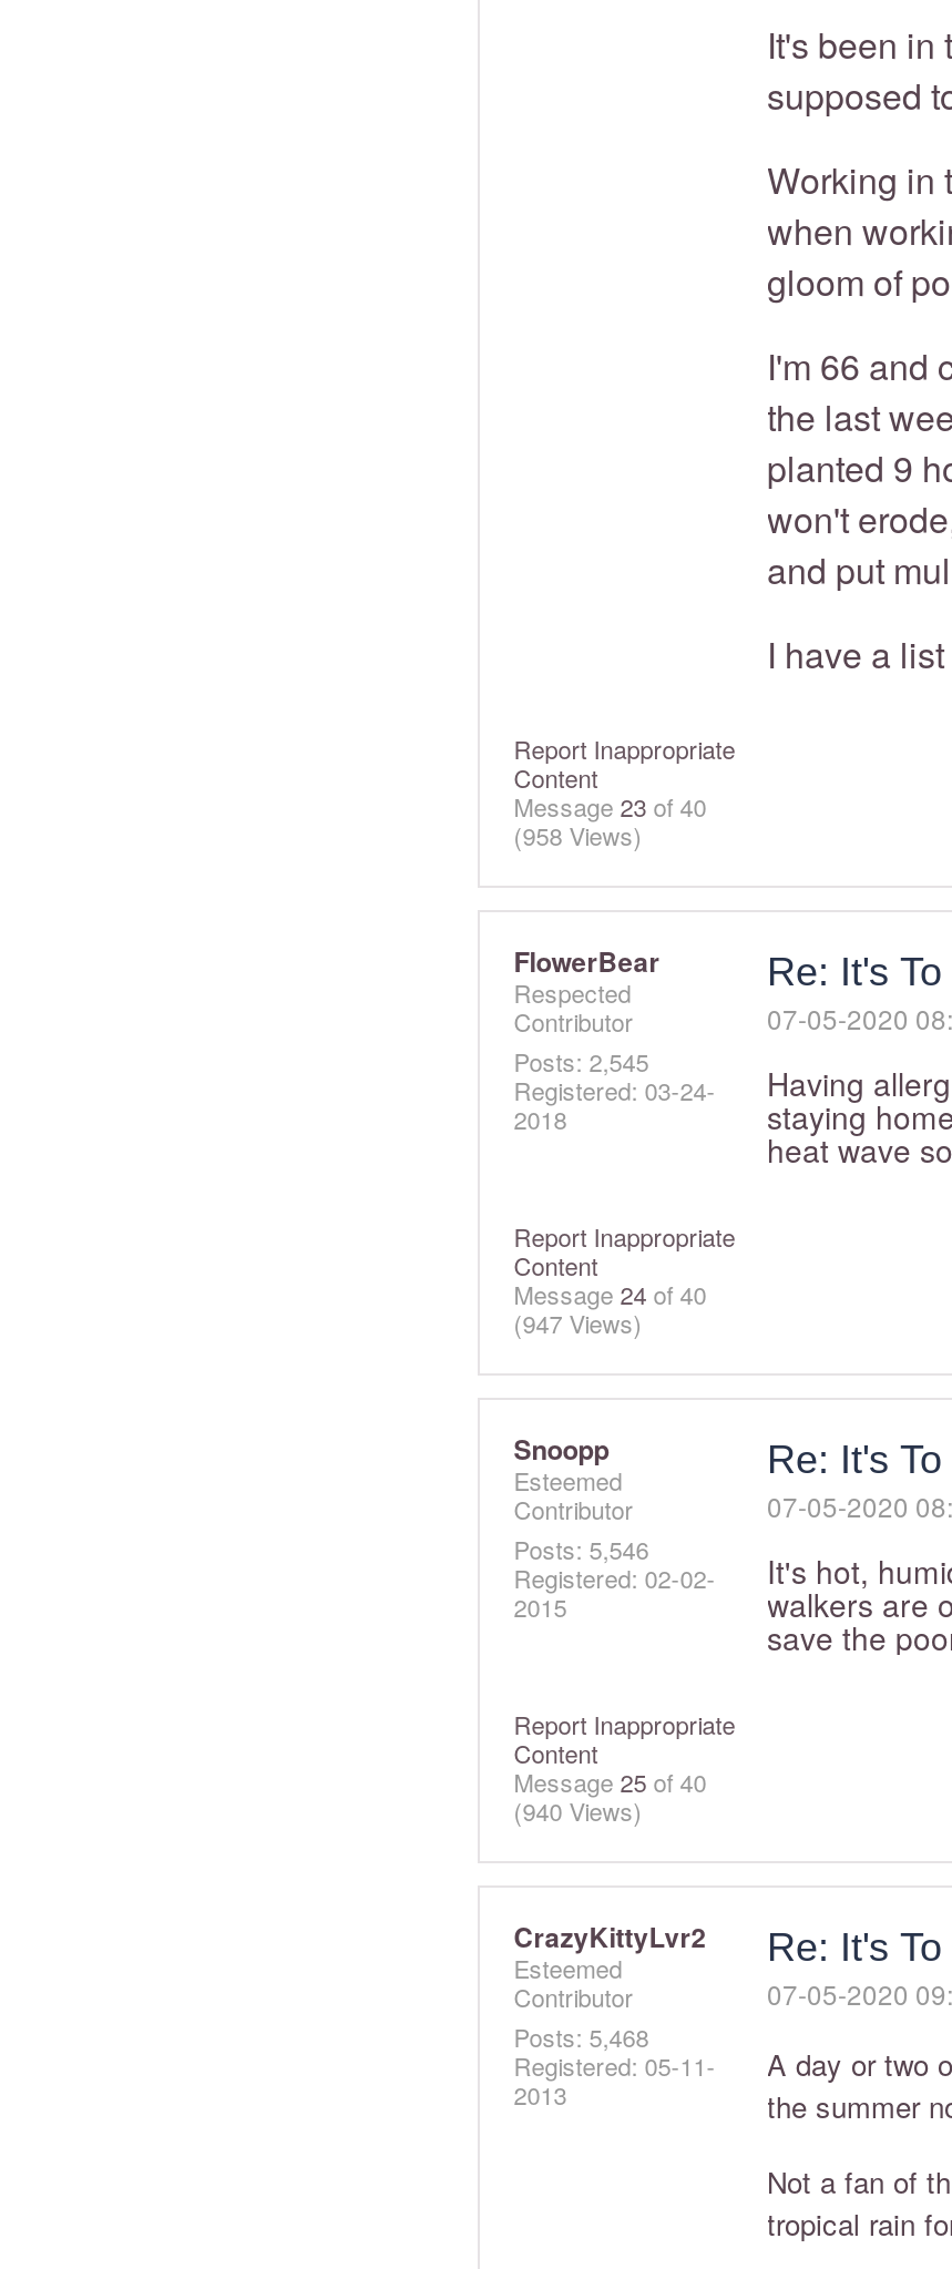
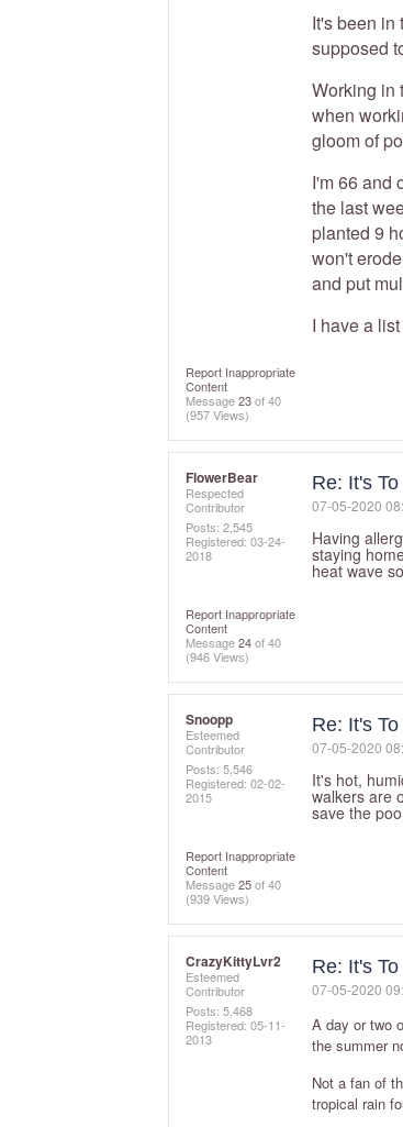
[514,816,642,852] (958 Views) -> [186,405,249,423] (957 Views)
[514,1304,642,1339] (947 Views) -> [186,647,249,665] (946 Views)
[514,1792,642,1827] (940 Views) -> [186,889,249,907] (939 Views)

